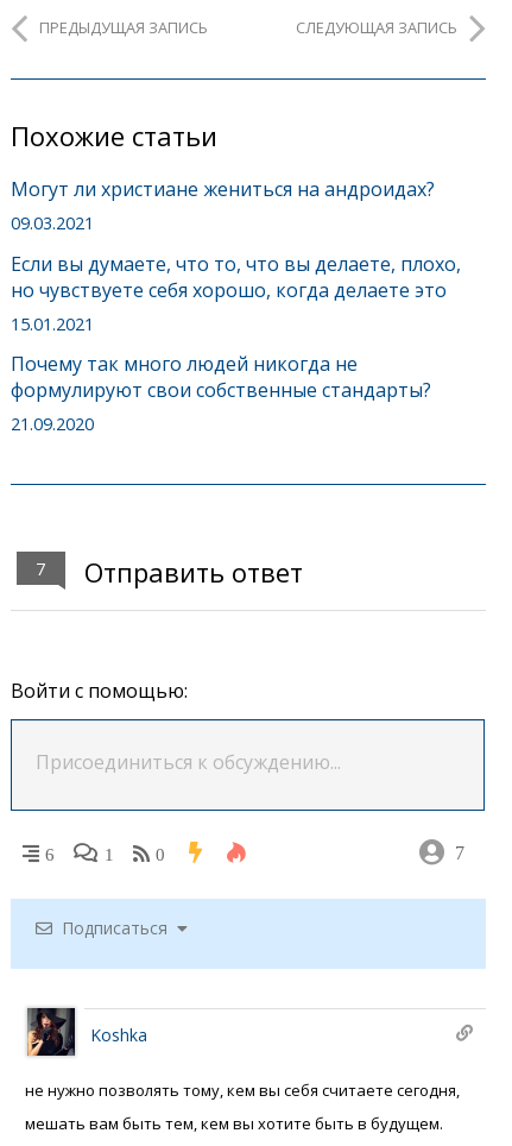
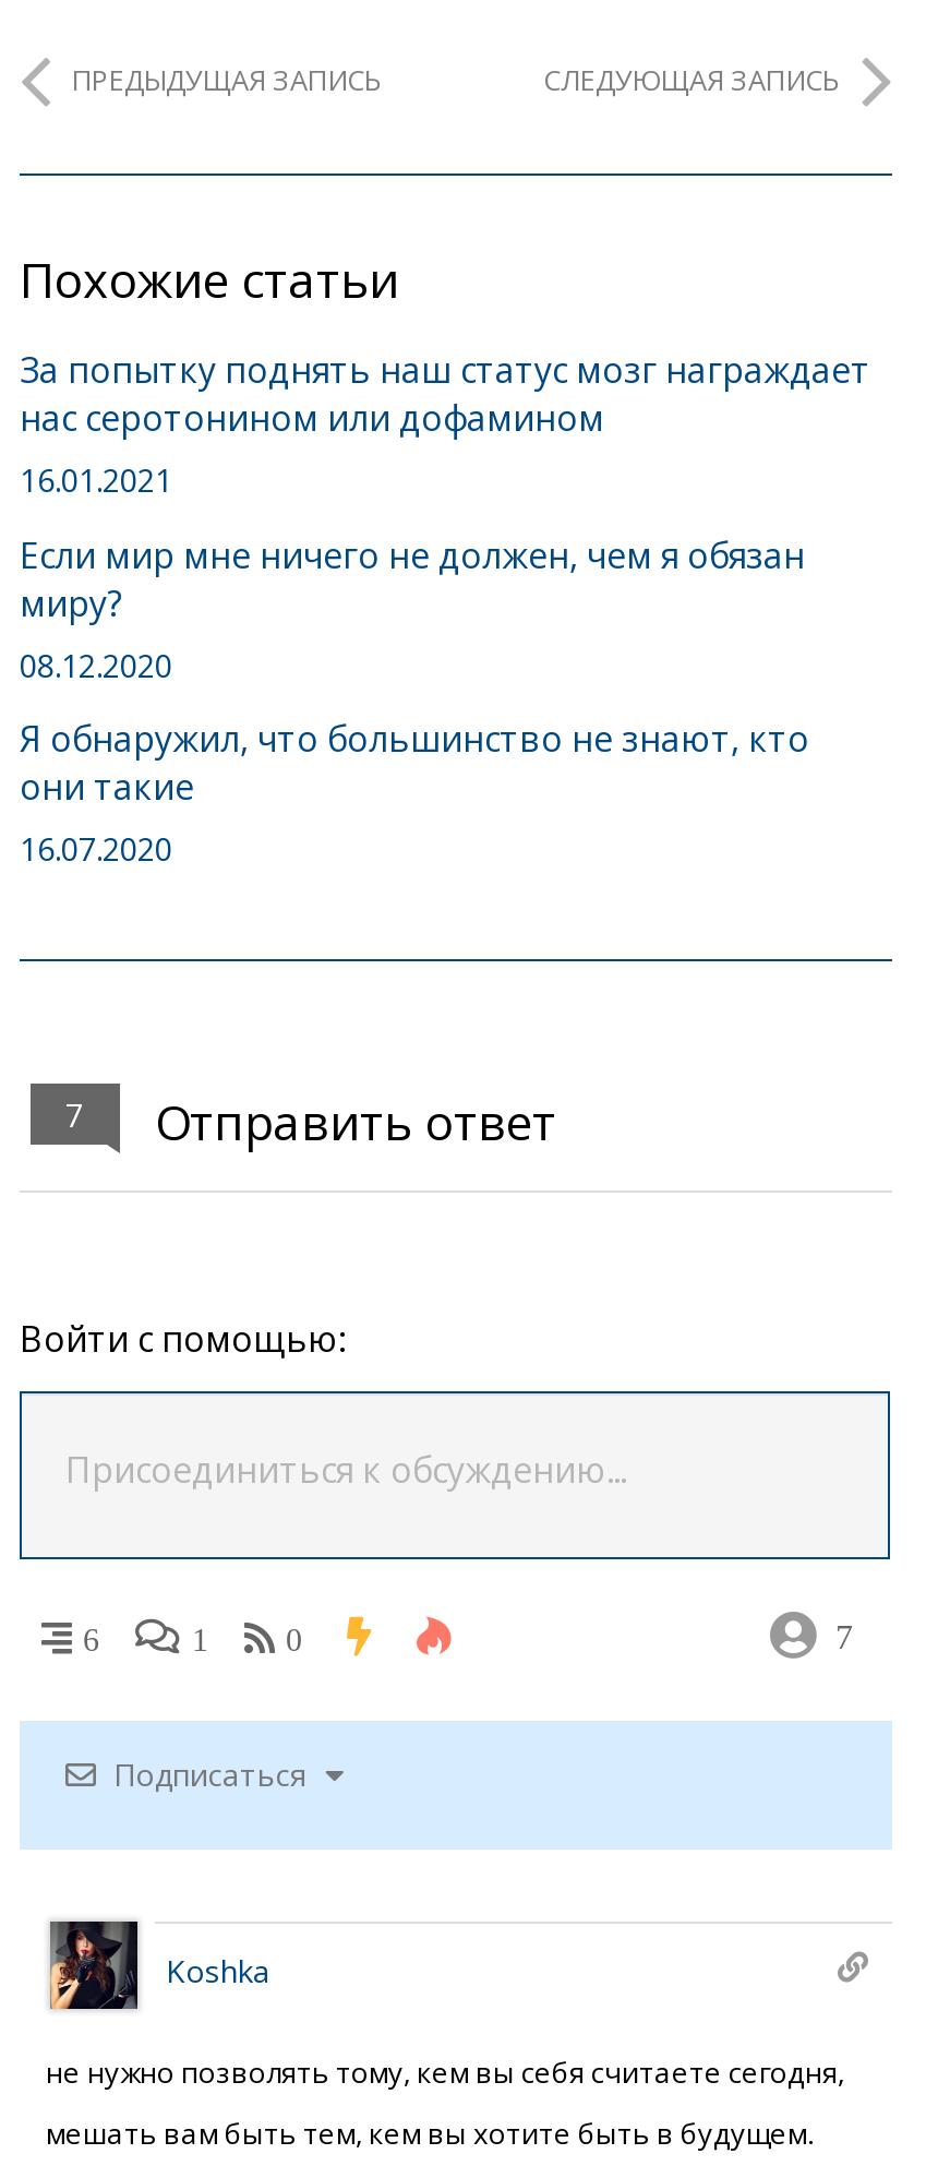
[11,176,435,234] Могут ли христиане жениться на андроидах? | 09.03.2021 -> [20,346,870,501] За попытку поднять наш статус мозг награждает | нас серотонином или дофамином | 16.01.2021
[11,250,461,335] Если вы думаете, что то, что вы делаете, плохо, | но чувствуете себя хорошо, когда делаете это | 15.01.2021 -> [20,531,805,686] Если мир мне ничего не должен, чем я обязан | миру? | 08.12.2020
[11,351,431,435] Почему так много людей никогда не | формулируют свои собственные стандарты? | 21.09.2020 -> [20,715,809,870] Я обнаружил, что большинство не знают, кто | они такие | 16.07.2020

